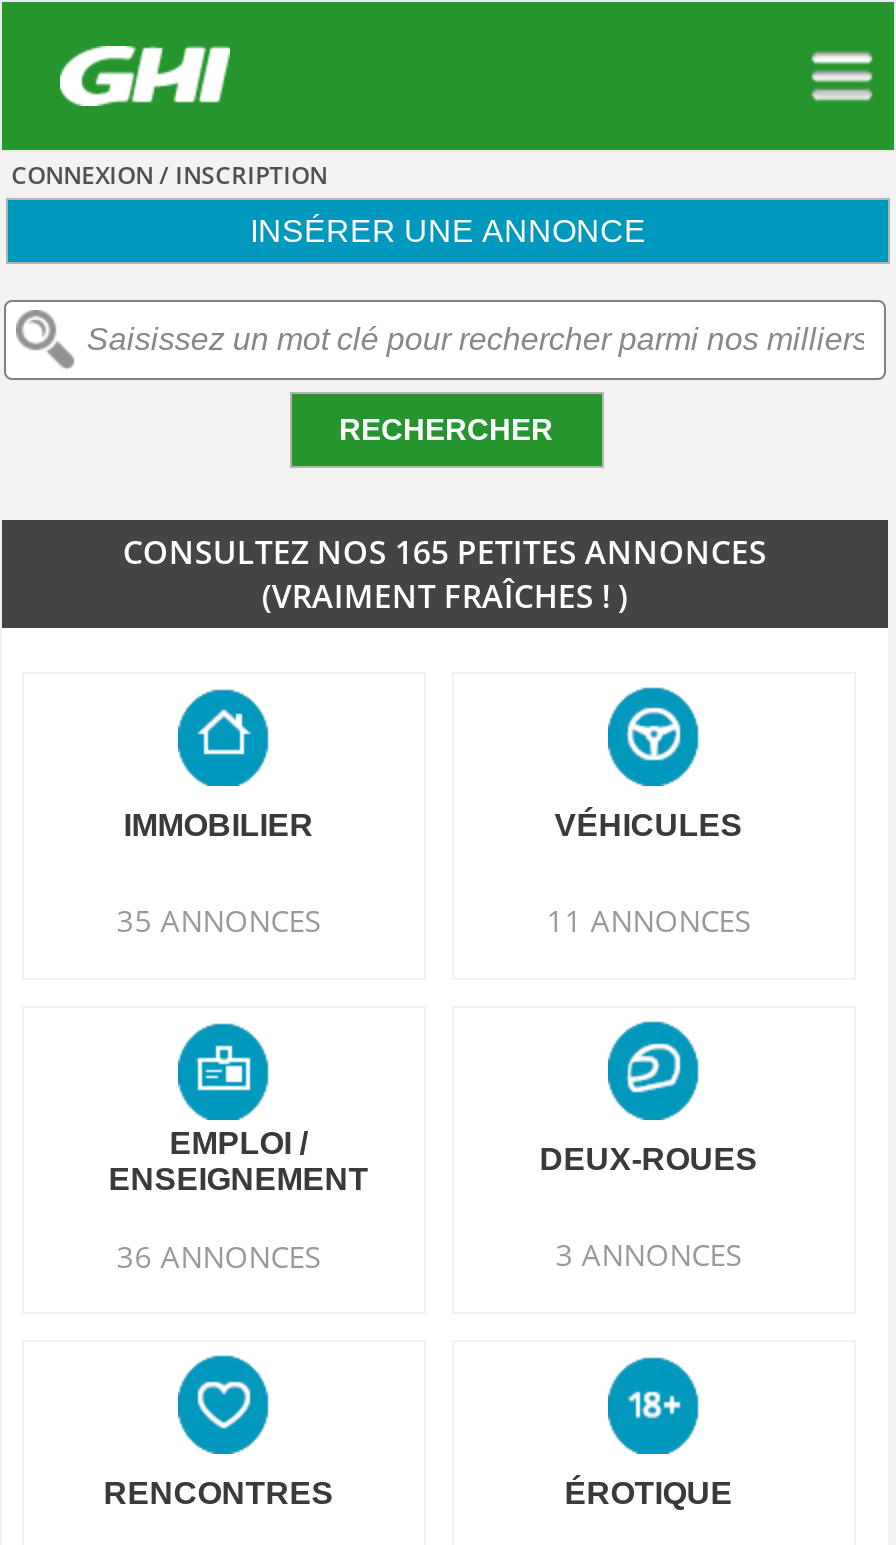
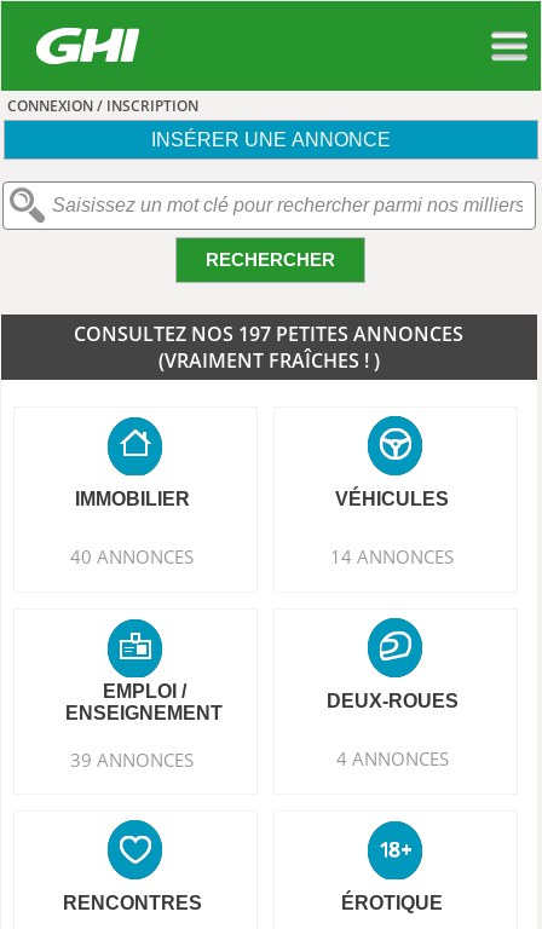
[123,530,767,574] CONSULTEZ NOS 165 PETITES ANNONCES -> [74,321,464,347] CONSULTEZ NOS 197 PETITES ANNONCES
[117,900,321,940] 35 ANNONCES -> [71,544,194,569] 40 ANNONCES
[547,900,751,940] 11 ANNONCES -> [331,544,454,569] 14 ANNONCES
[117,1236,321,1276] 36 ANNONCES -> [71,748,194,772] 39 ANNONCES
[556,1234,742,1274] 3 ANNONCES -> [336,746,449,771] 4 ANNONCES

